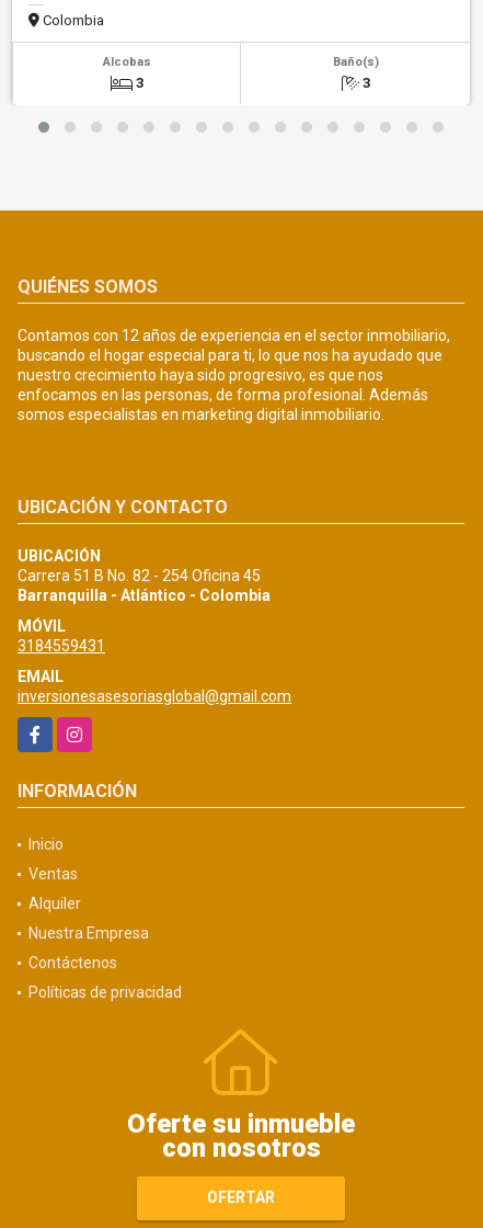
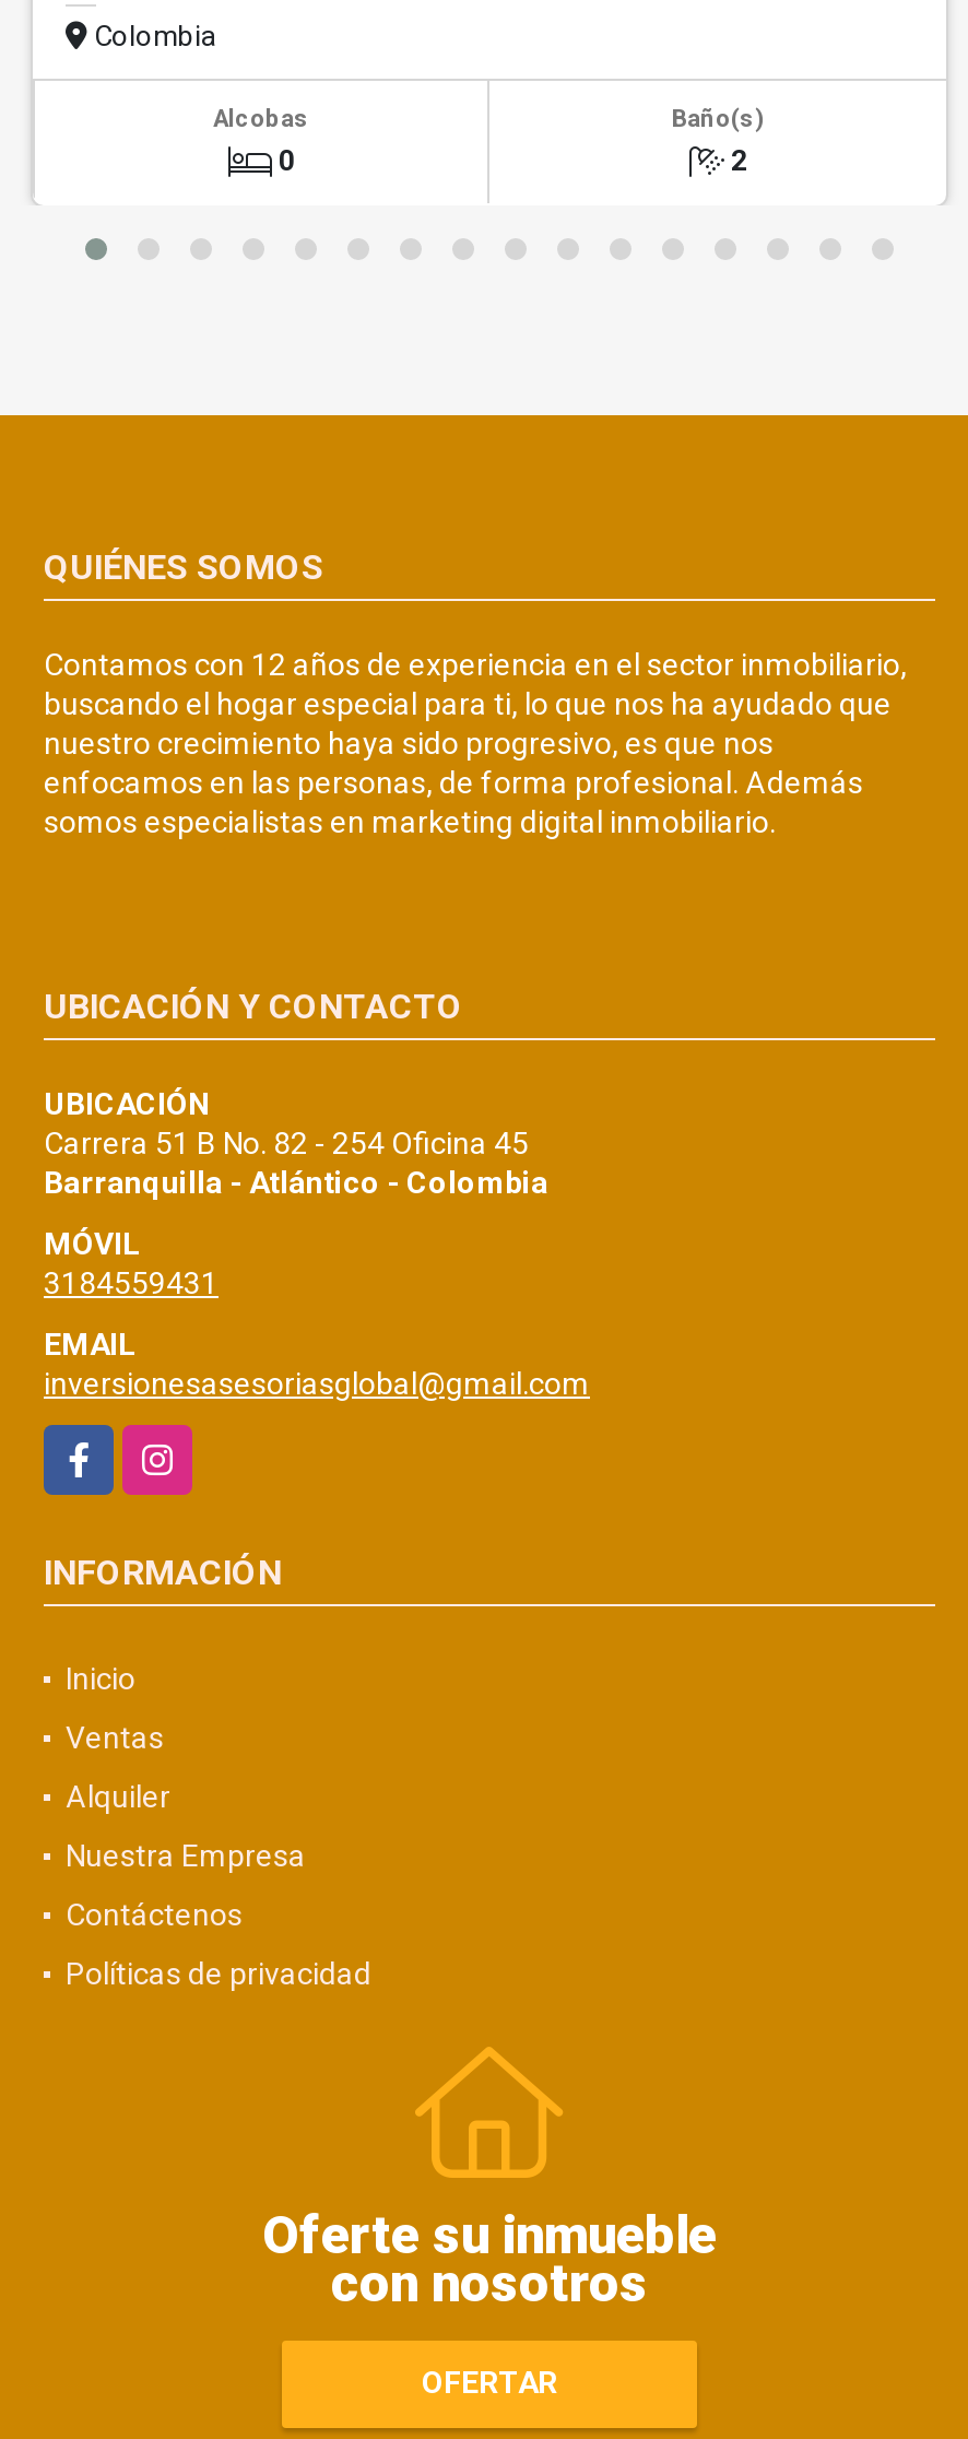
[135,75,143,92] 3 -> [279,145,294,178] 0
[362,75,370,92] 3 -> [731,145,746,178] 2

